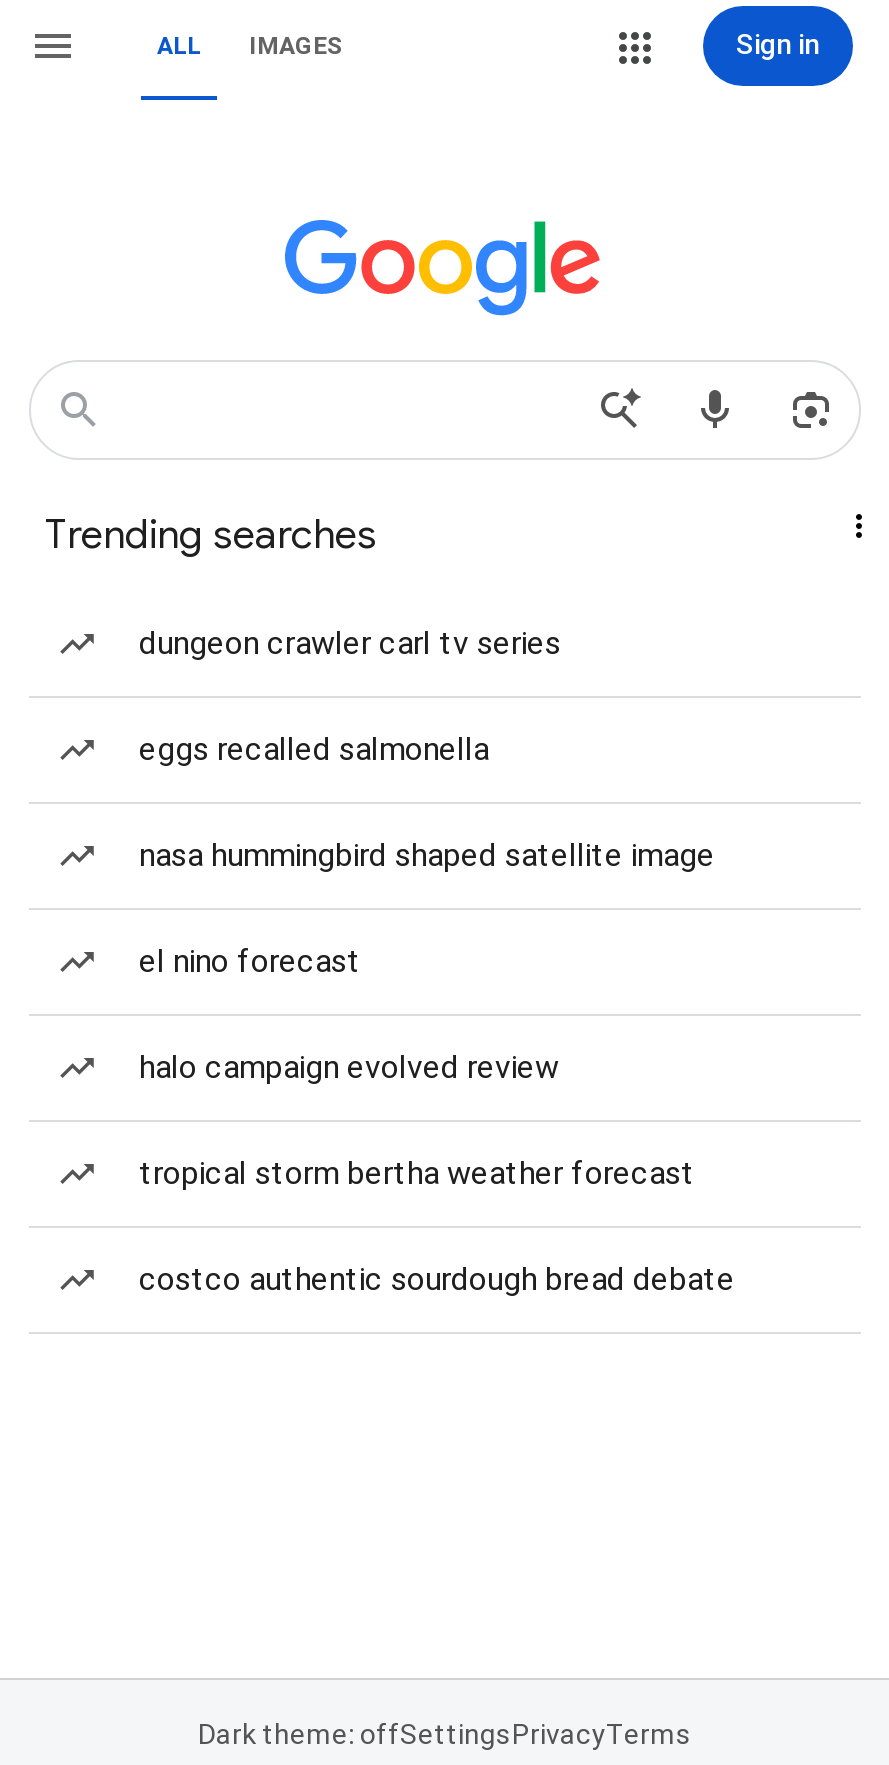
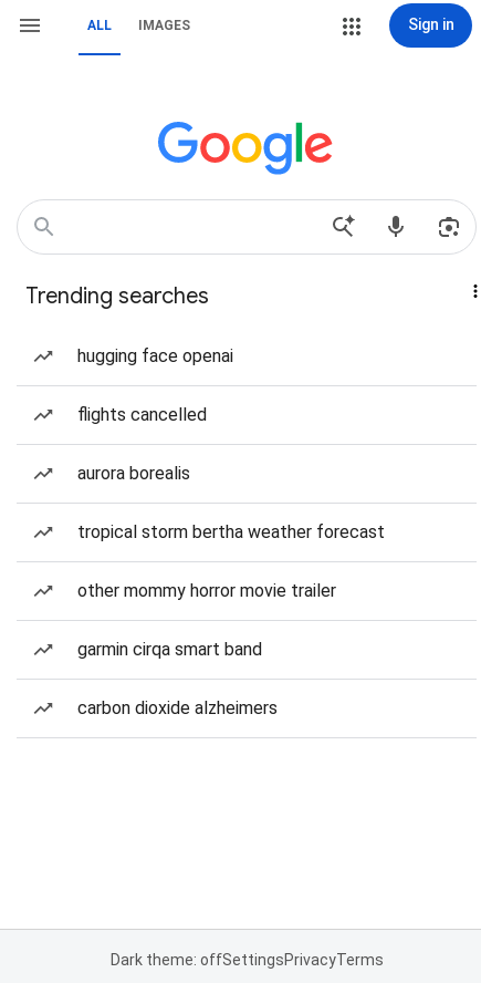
[139,624,715,1086] dungeon crawler carl tv series | eggs recalled salmonella | nasa hummingbird shaped satellite image | el nino forecast | halo campaign evolved review -> [77,345,233,484] hugging face openai | flights cancelled | aurora borealis
moved [139,1154,695,1192] -> [77,521,385,542]: tropical storm bertha weather forecast
[139,1260,735,1298] costco authentic sourdough bread debate -> [77,580,336,718] other mommy horror movie trailer | garmin cirqa smart band | carbon dioxide alzheimers

